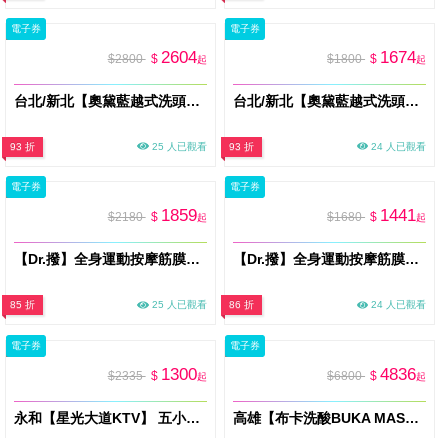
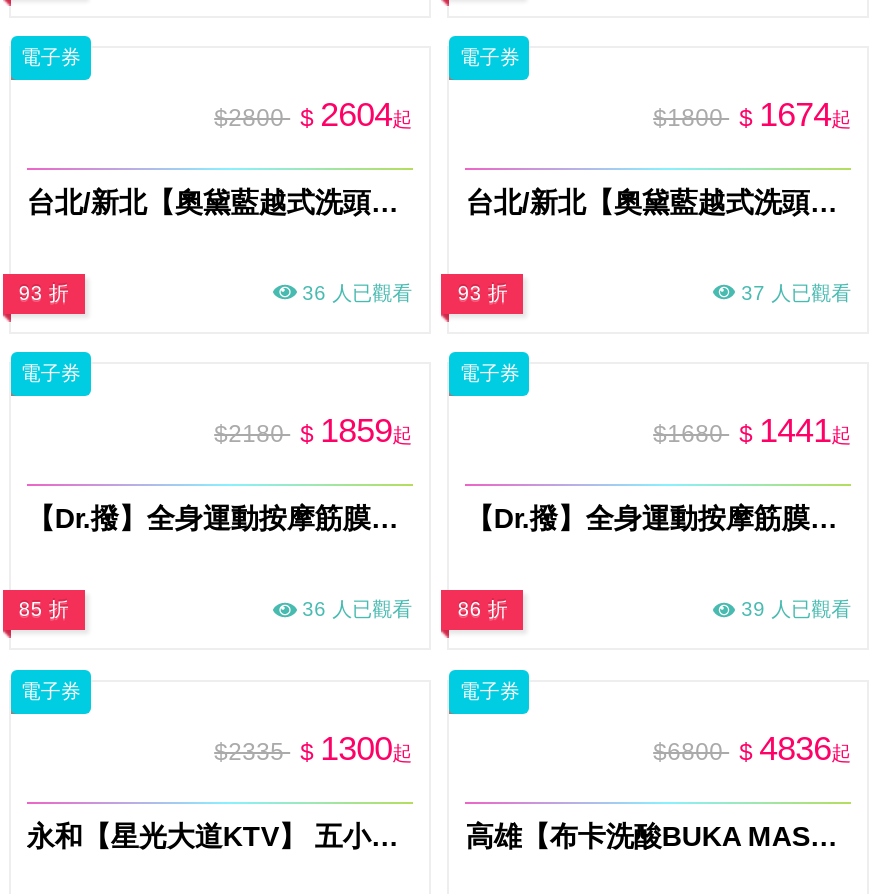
[149,141,207,152] 25 人已觀看 -> [296,282,412,304] 36 人已觀看
[368,141,426,152] 24 人已觀看 -> [735,282,851,304] 37 人已觀看
[149,299,207,310] 25 人已觀看 -> [296,599,412,621] 36 人已觀看
[368,299,426,310] 24 人已觀看 -> [735,599,851,621] 39 人已觀看

